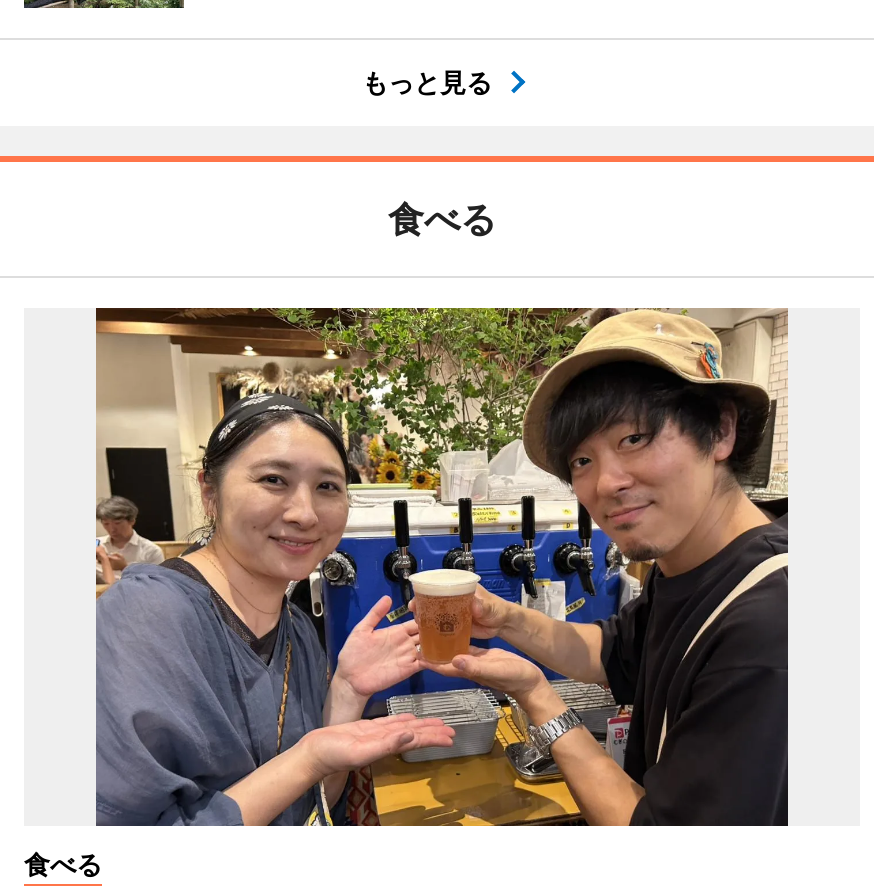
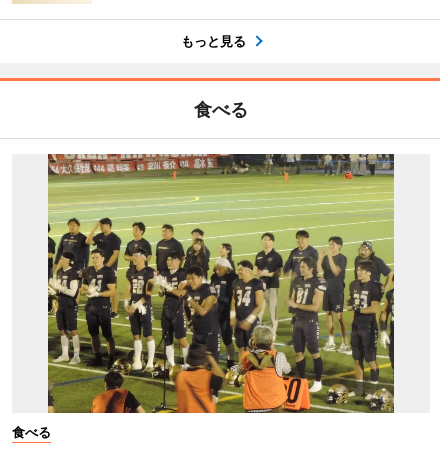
[94,306,790,828] [image] -> [47,153,395,414] [image]

